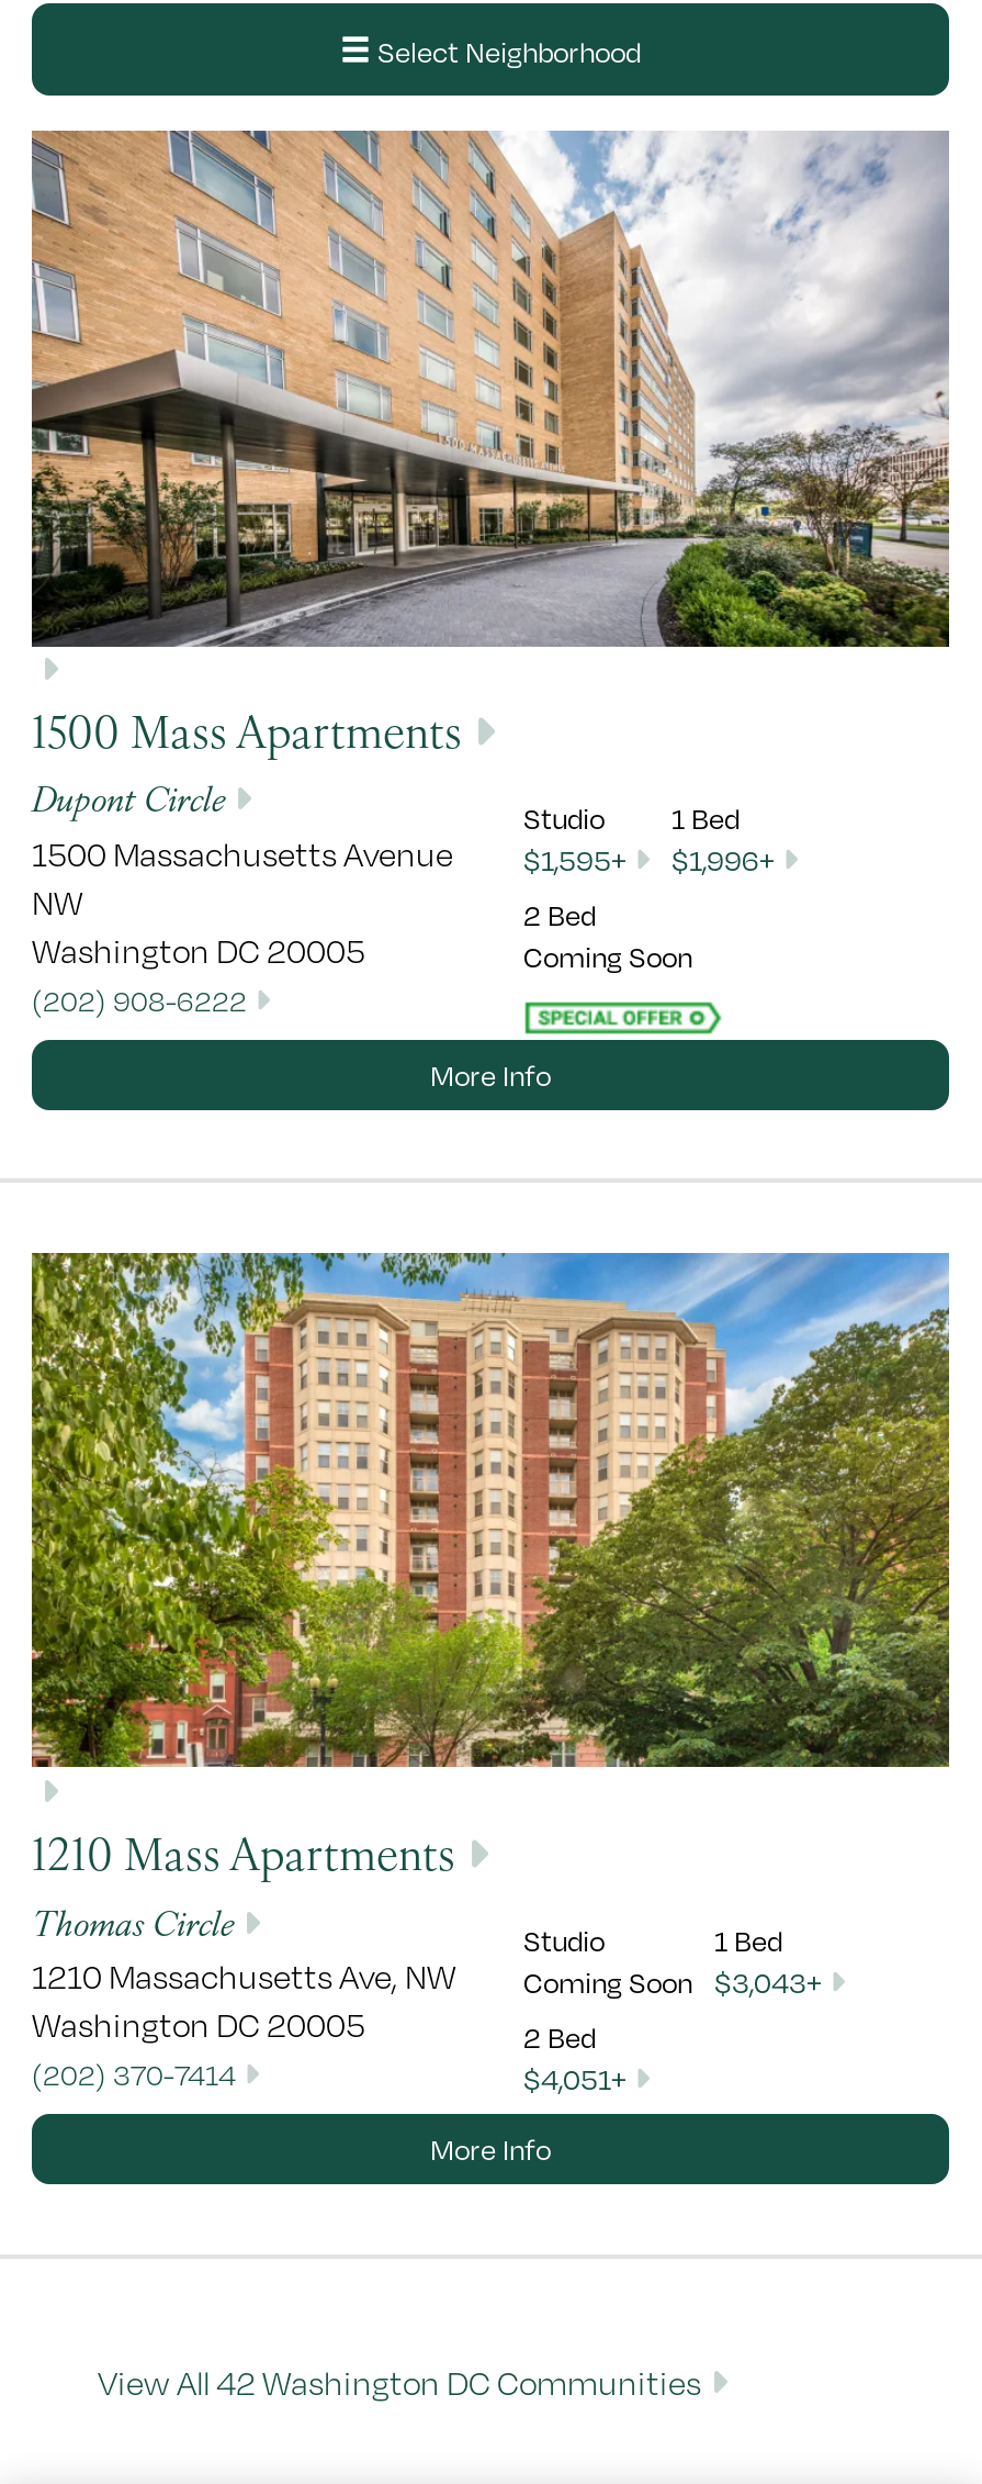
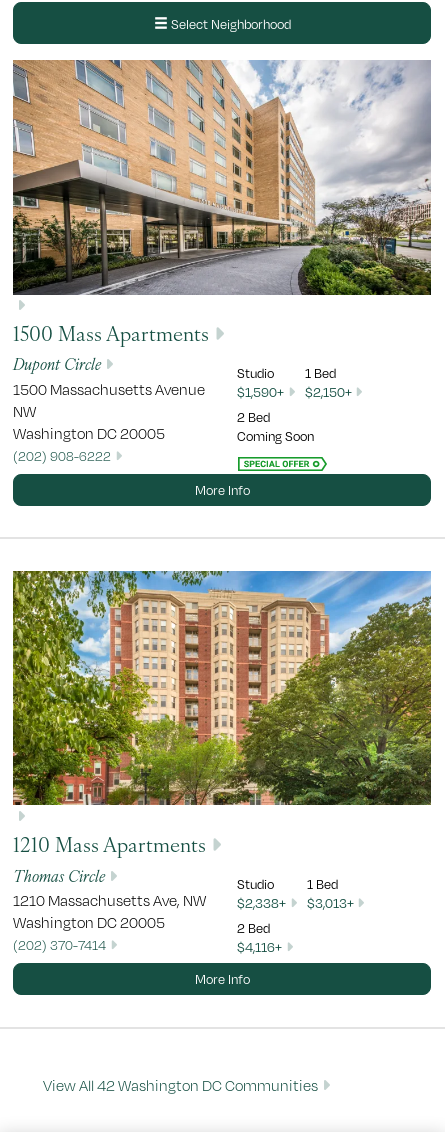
[523,842,627,877] $1,595+ -> [237,384,284,400] $1,590+
[671,842,775,877] $1,996+ -> [304,384,351,400] $2,150+
[523,1965,692,2000] Coming Soon -> [237,895,286,911] $2,338+
[714,1965,822,2000] $3,043+ -> [306,895,353,911] $3,013+
[523,2062,627,2097] $4,051+ -> [237,939,282,955] $4,116+

